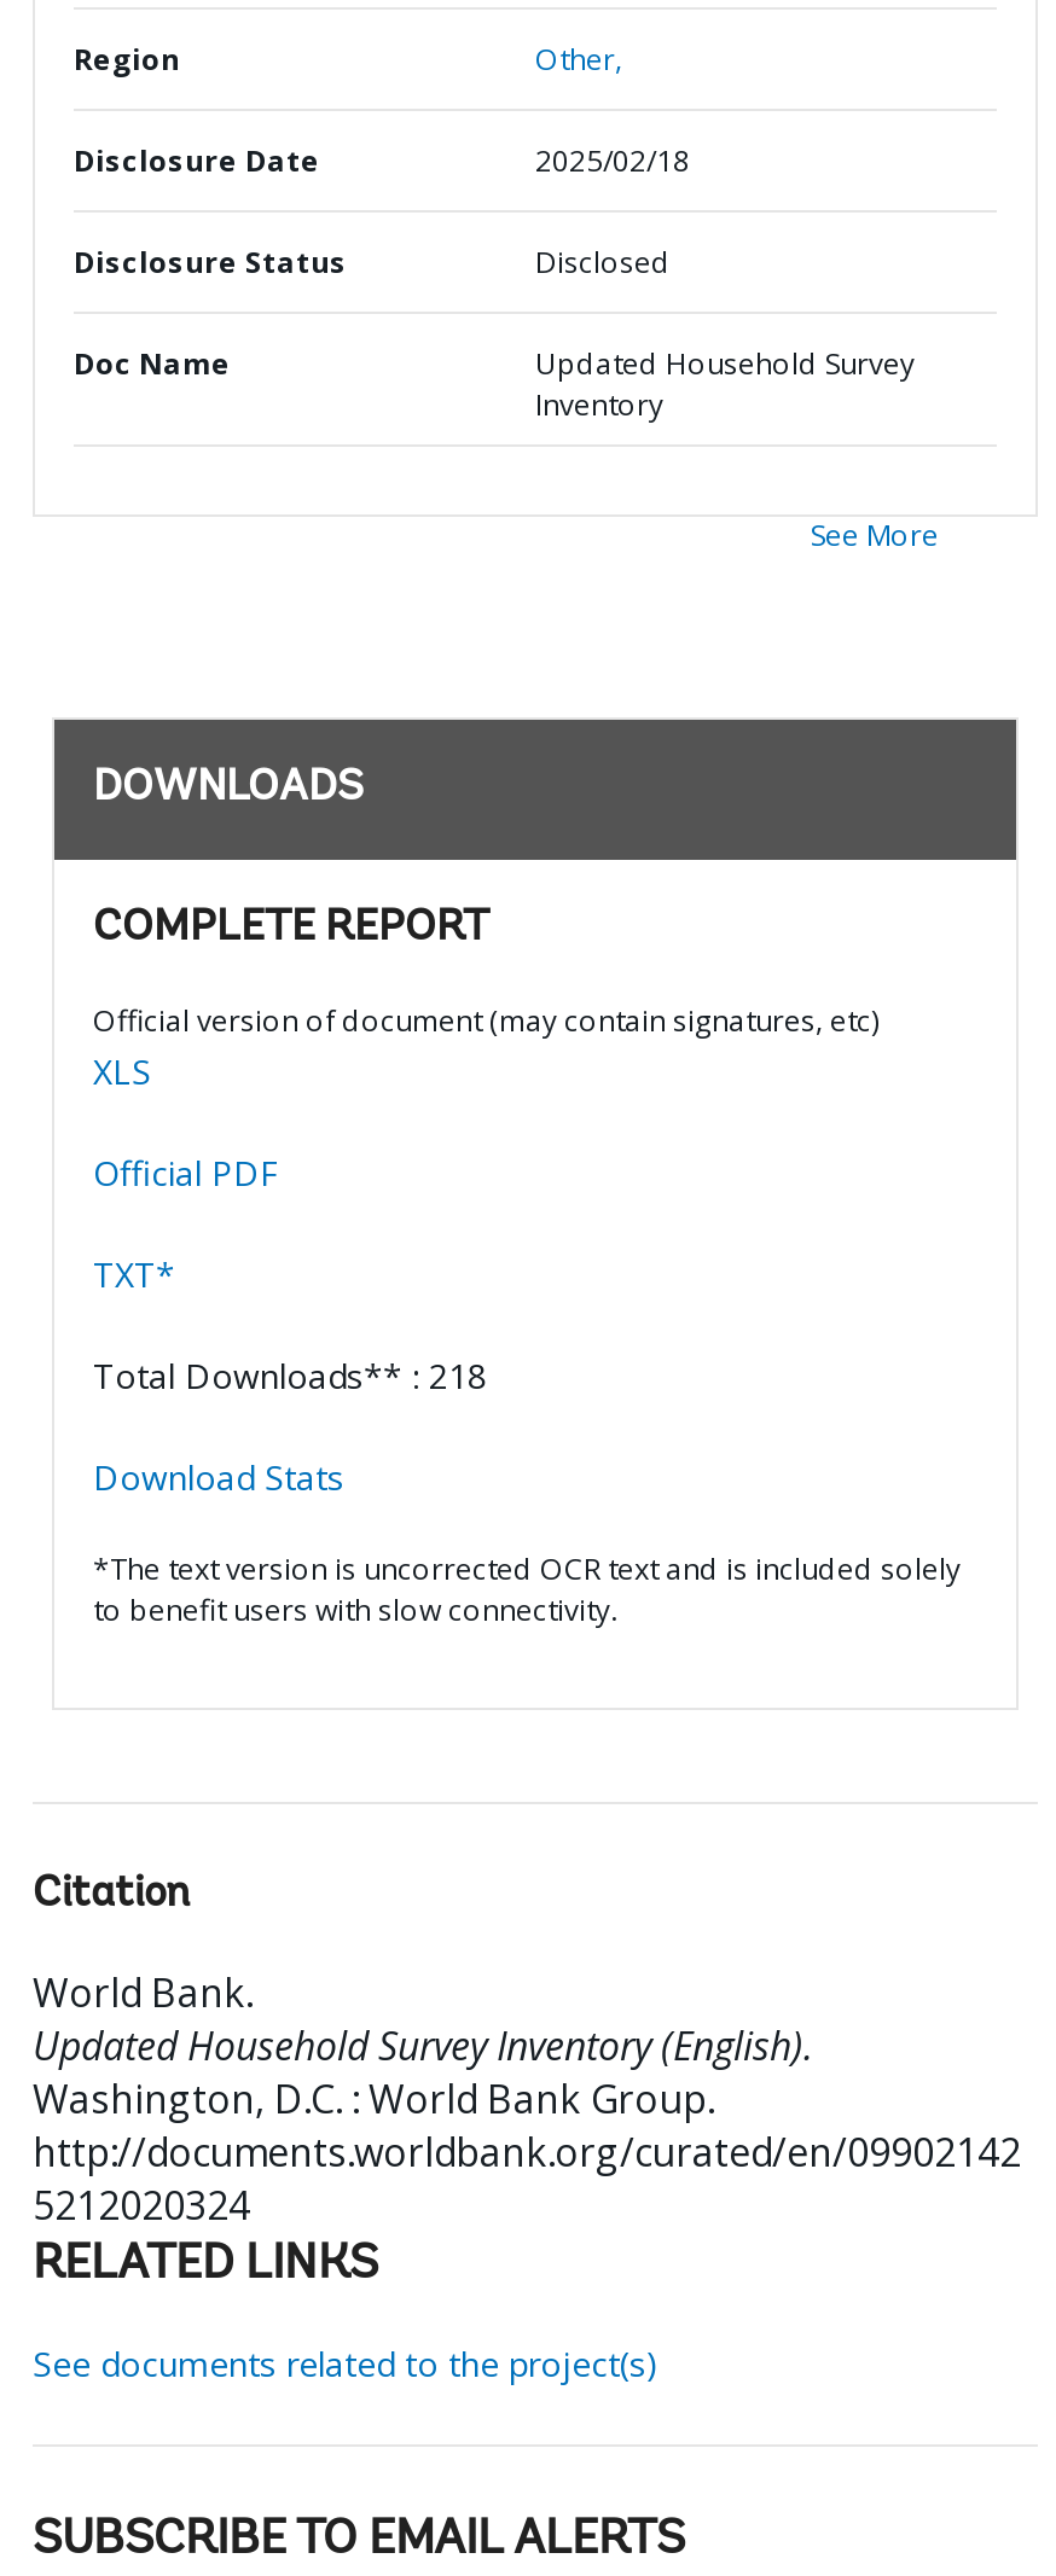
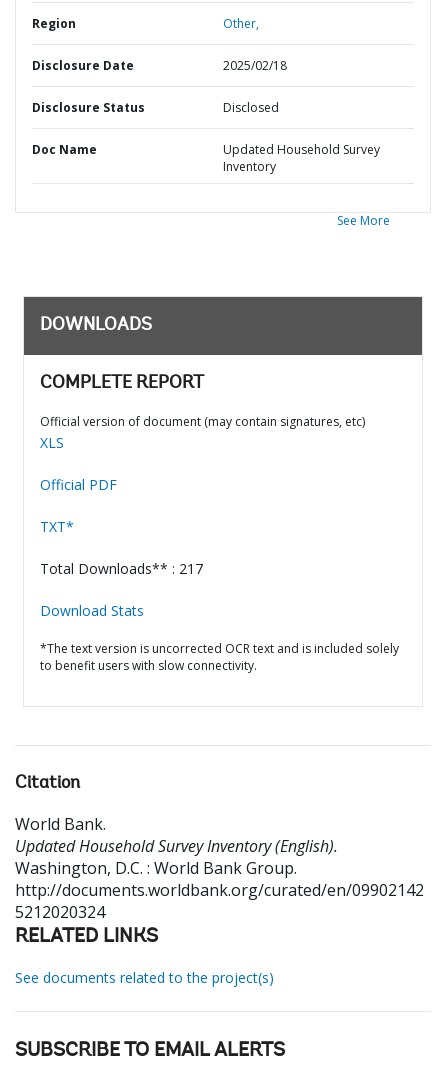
[93,1353,487,1399] Total Downloads** : 218 -> [40,559,203,578] Total Downloads** : 217

